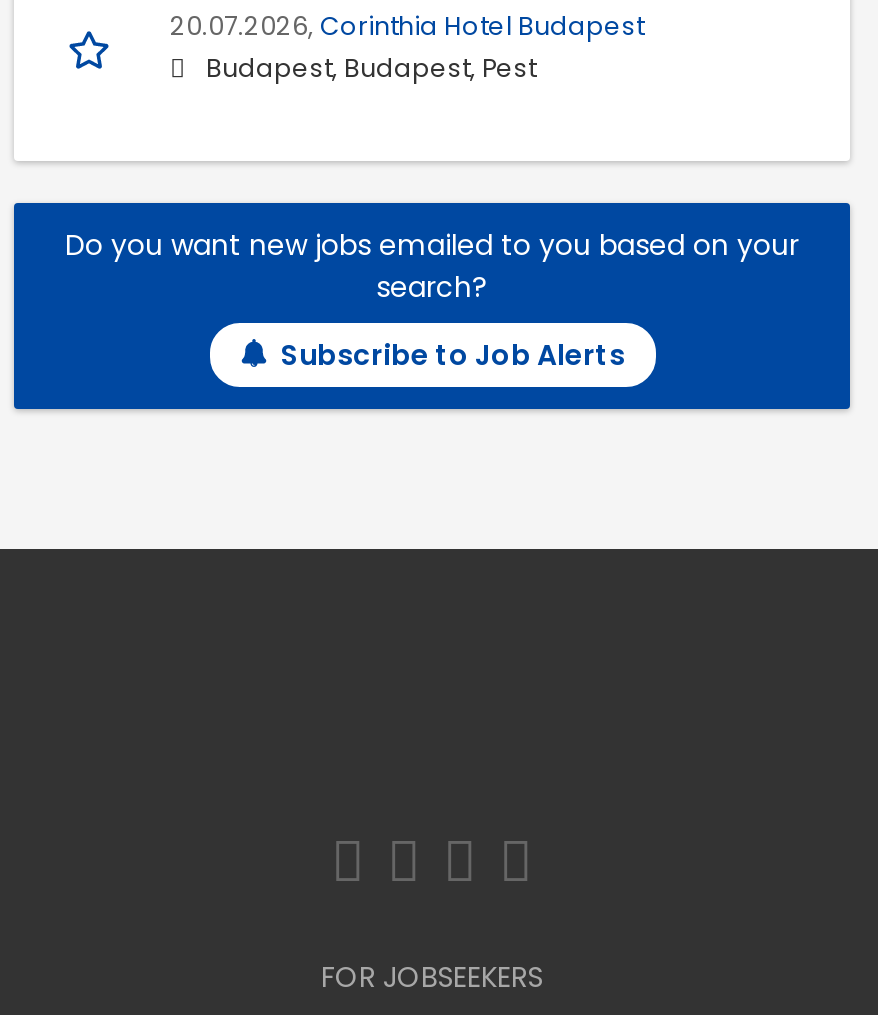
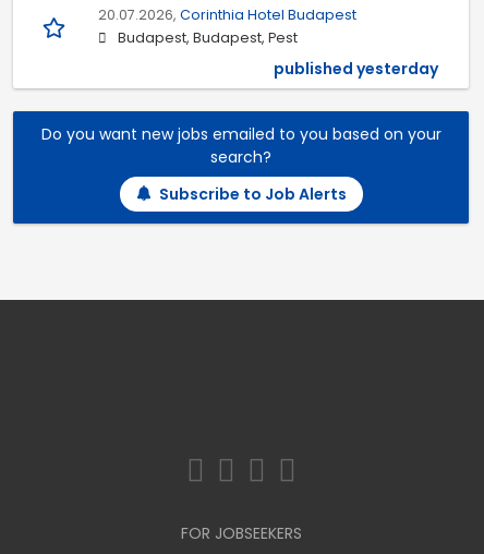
none -> [274,58,438,80] published yesterday

